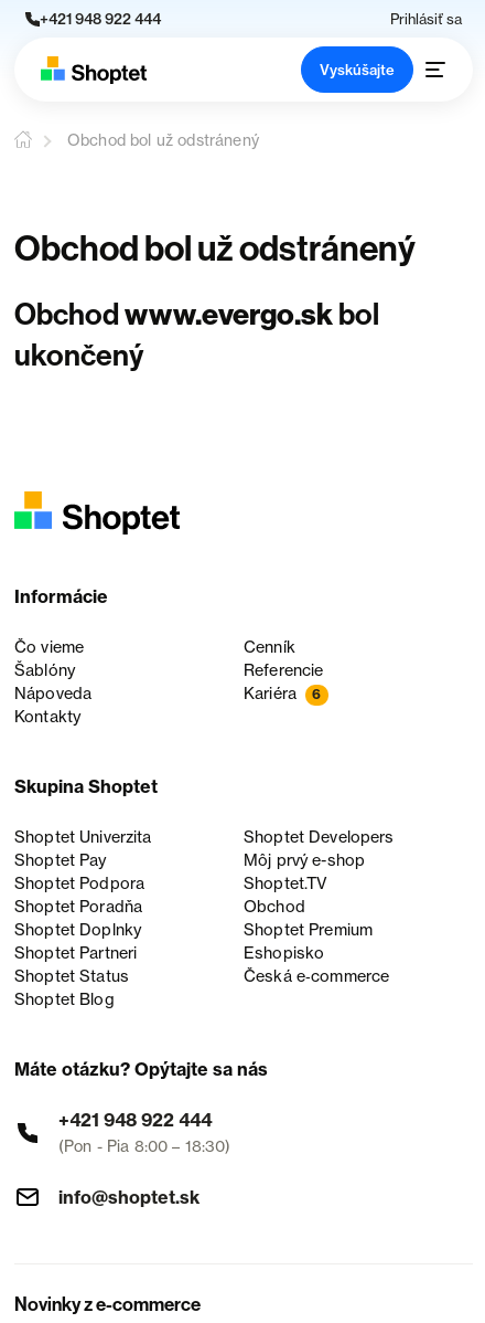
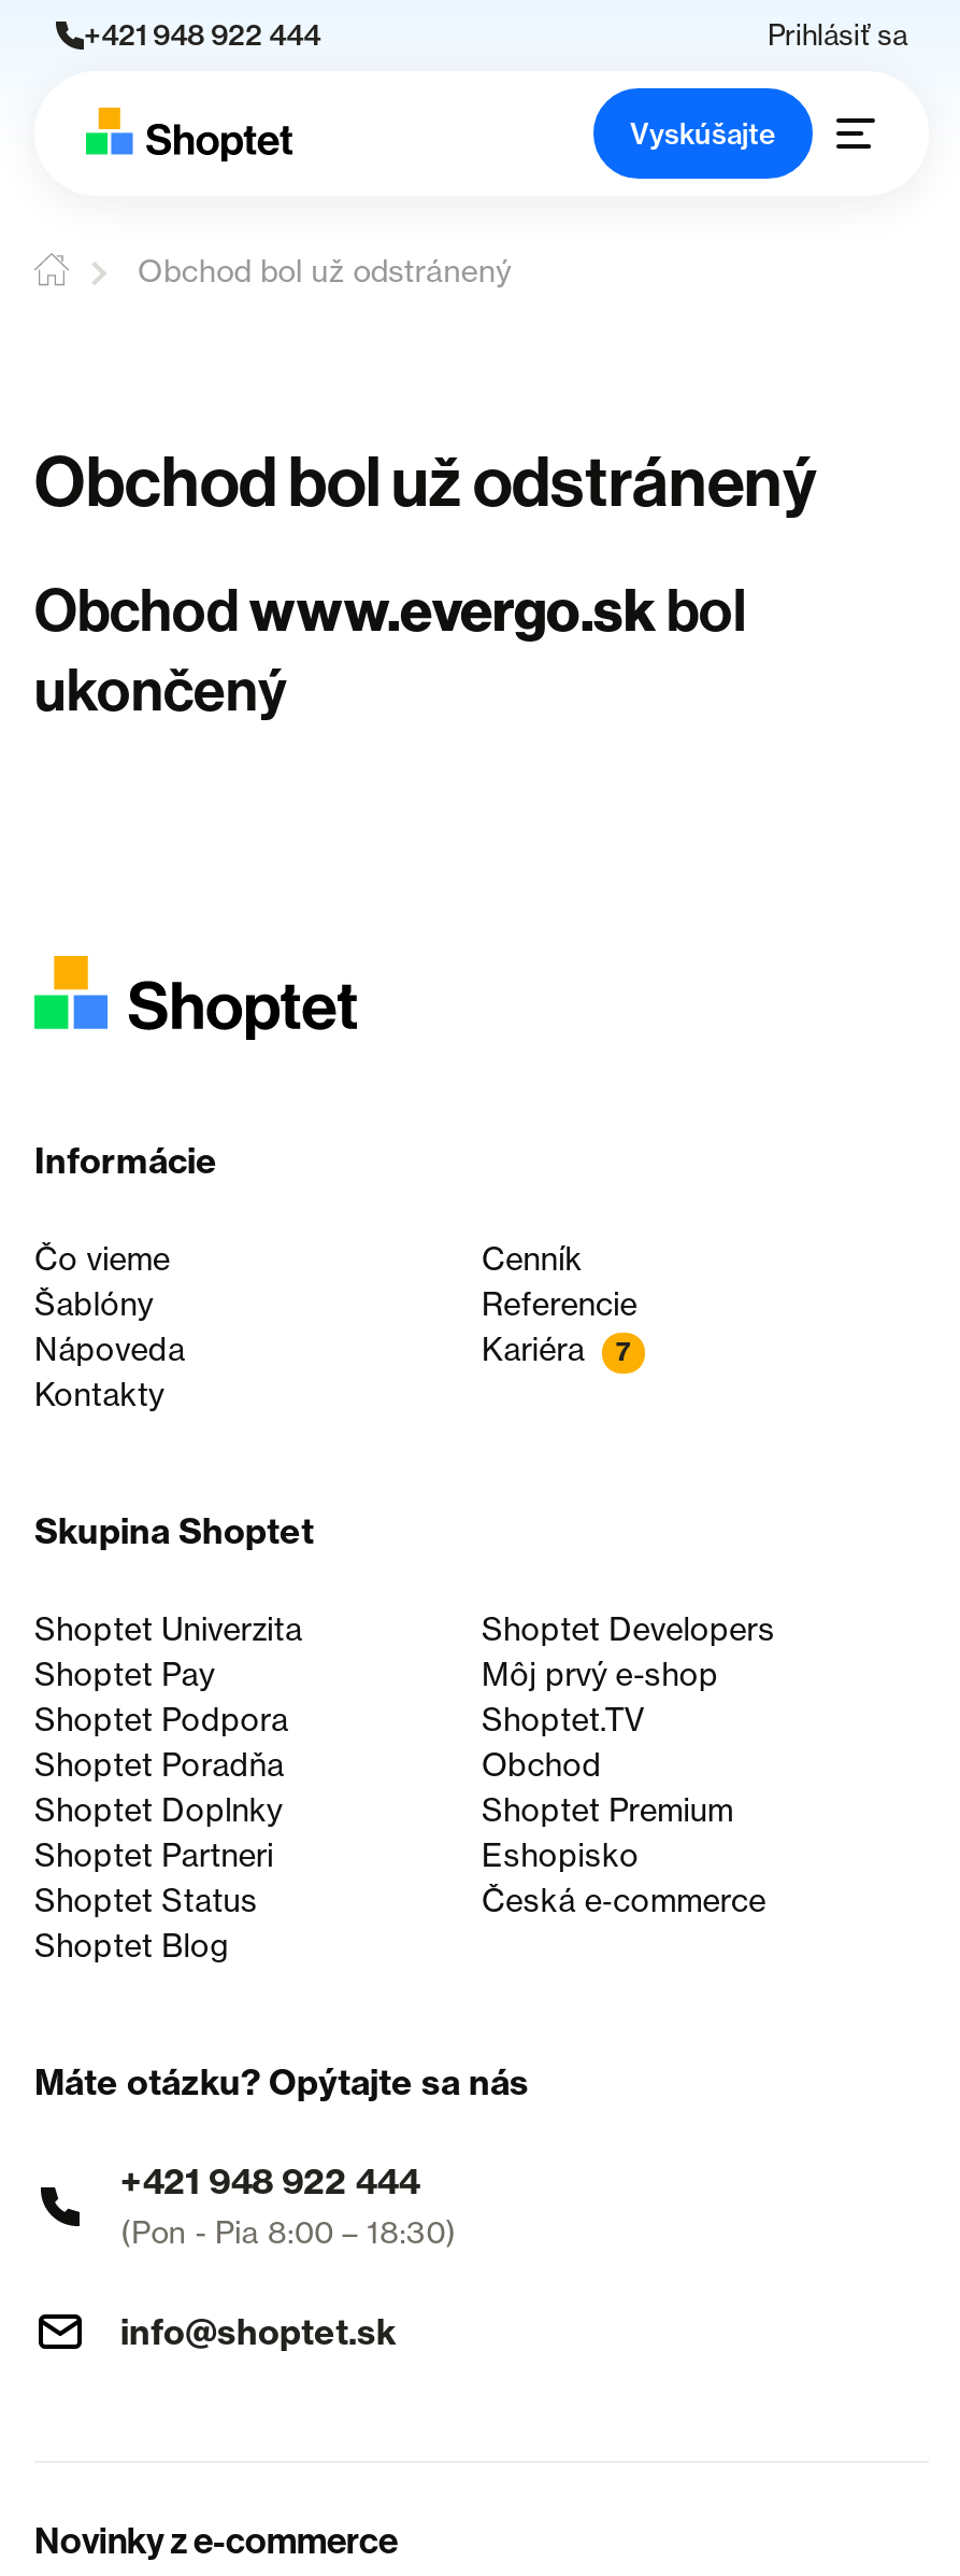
[244,684,321,704] Kariéra 6 -> [482,1331,631,1370] Kariéra 7

